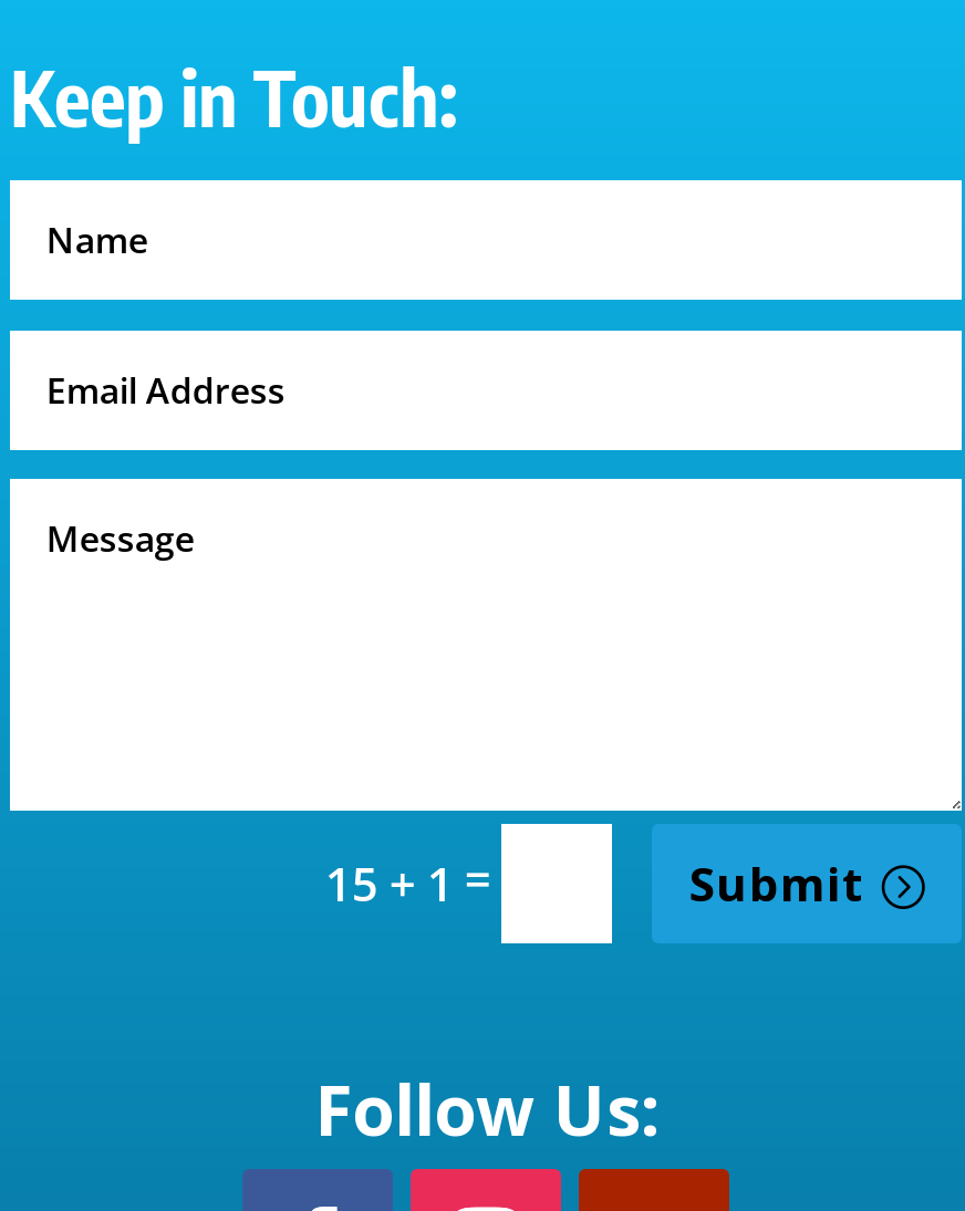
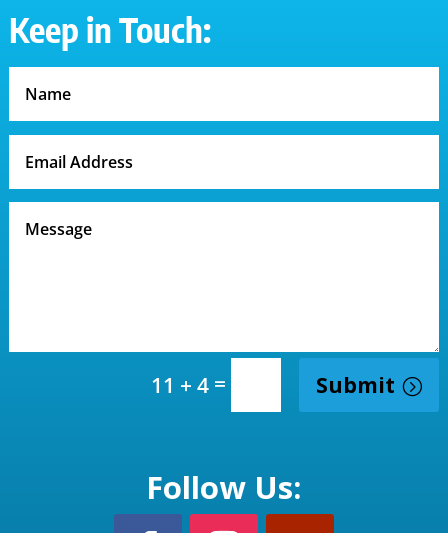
[325,849,502,915] 15 + 1 = -> [151,369,231,399] 11 + 4 =

